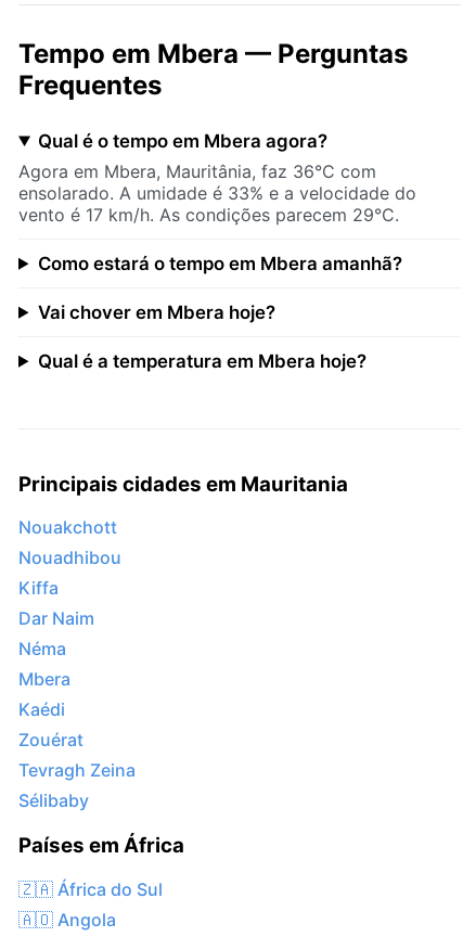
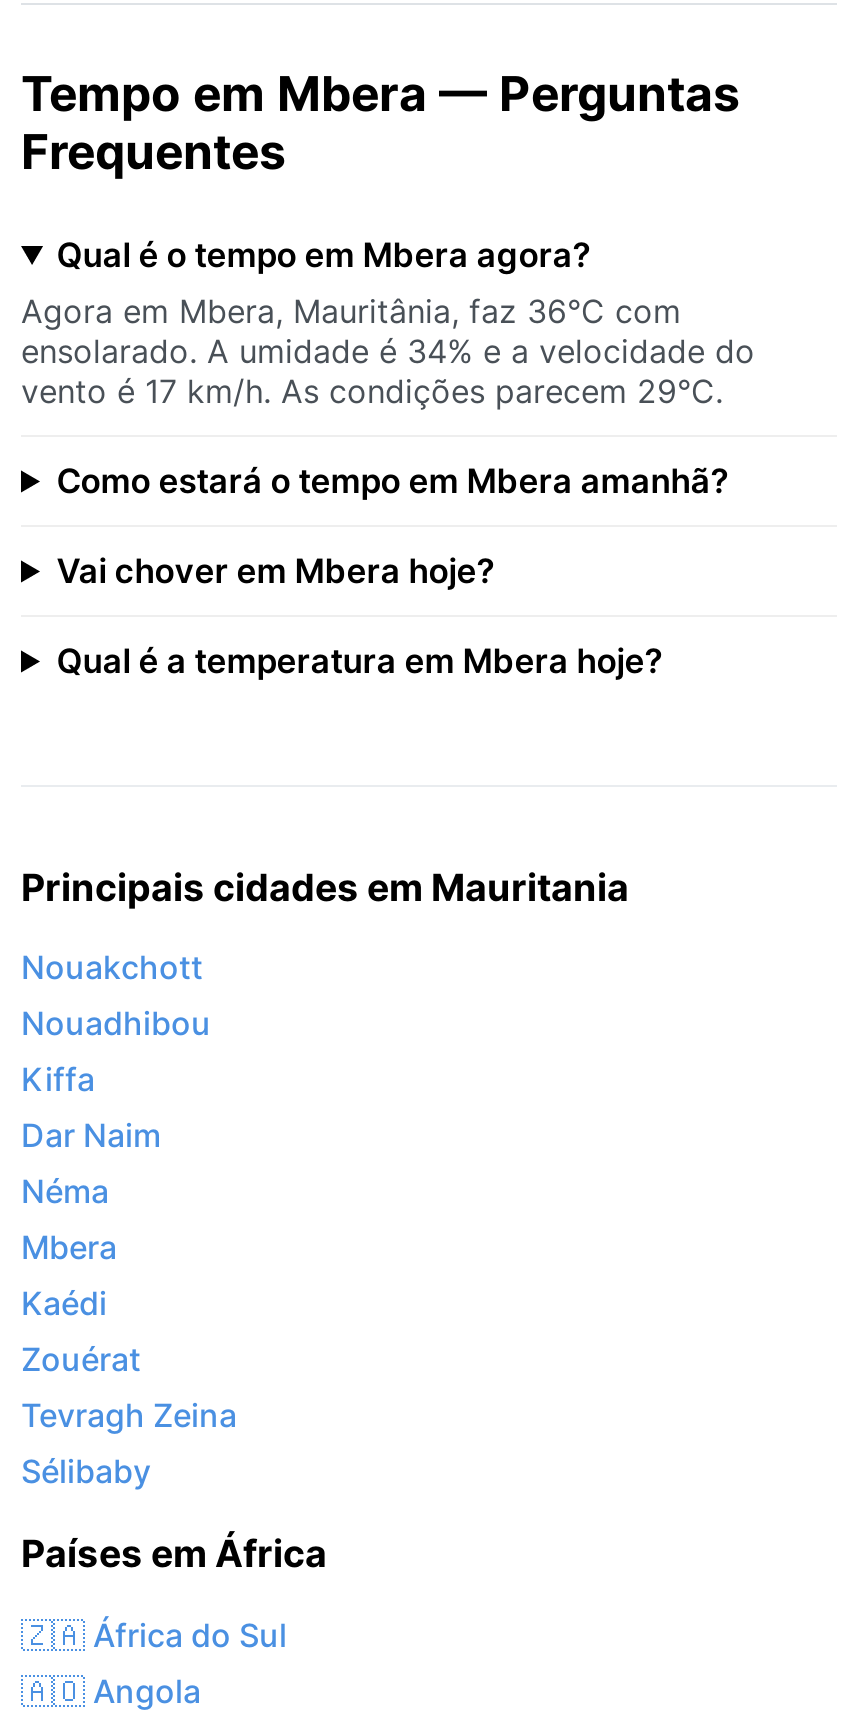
[18,182,416,204] ensolarado. A umidade é 33% e a velocidade do -> [21,331,755,371] ensolarado. A umidade é 34% e a velocidade do

